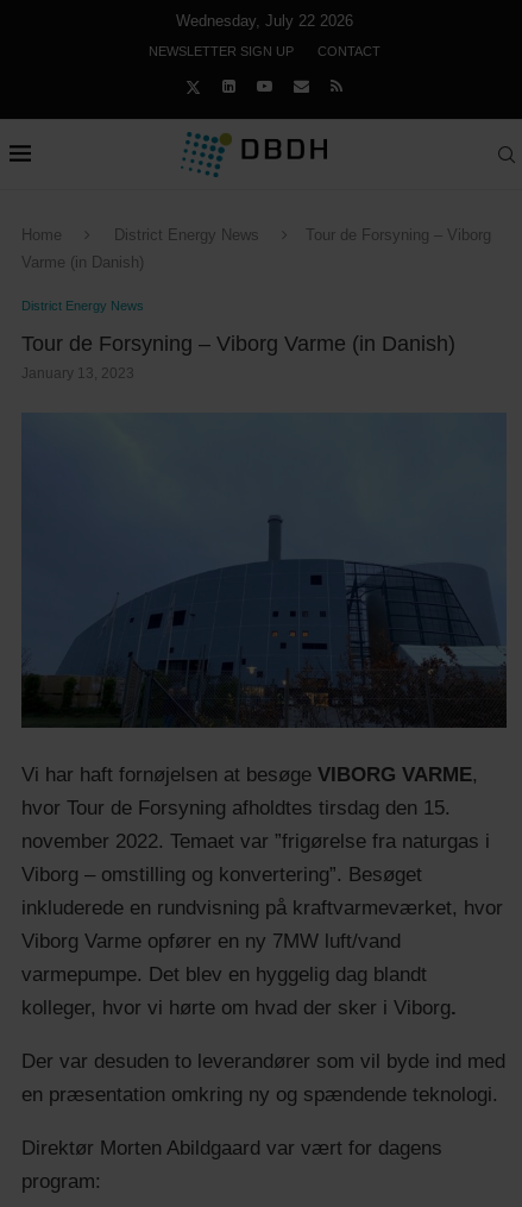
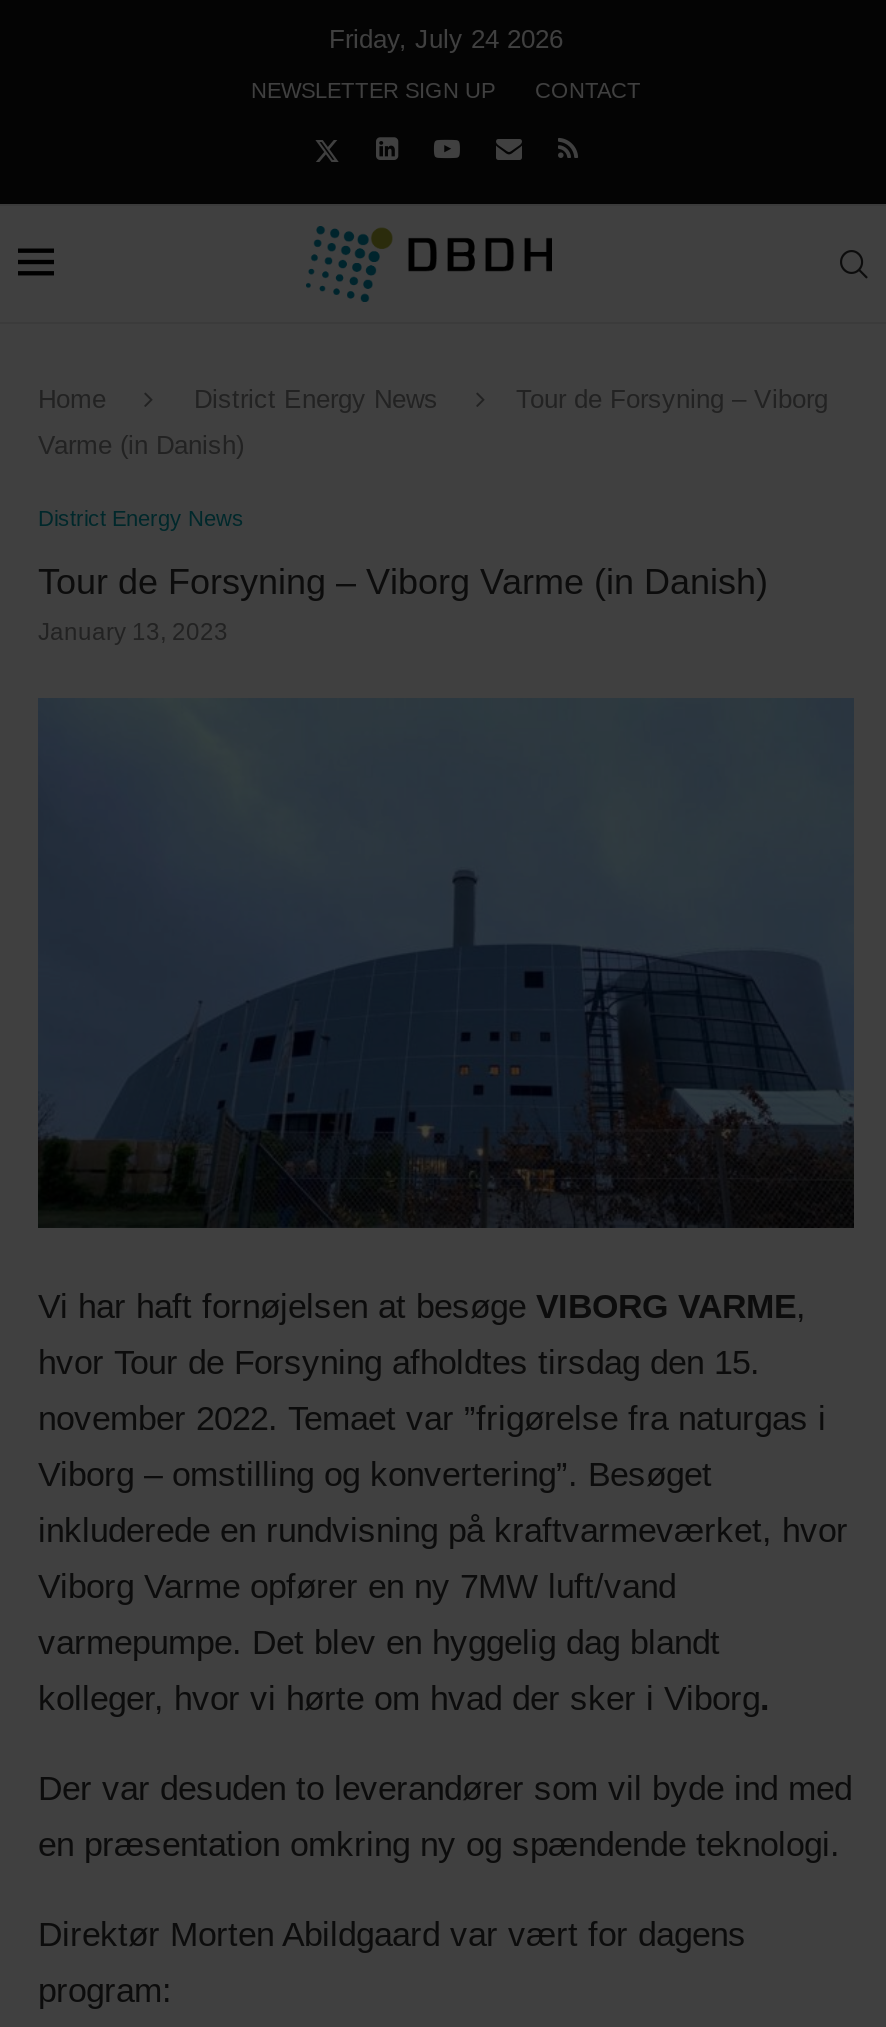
[175,12,353,30] Wednesday, July 22 2026 -> [329,24,563,54] Friday, July 24 2026

